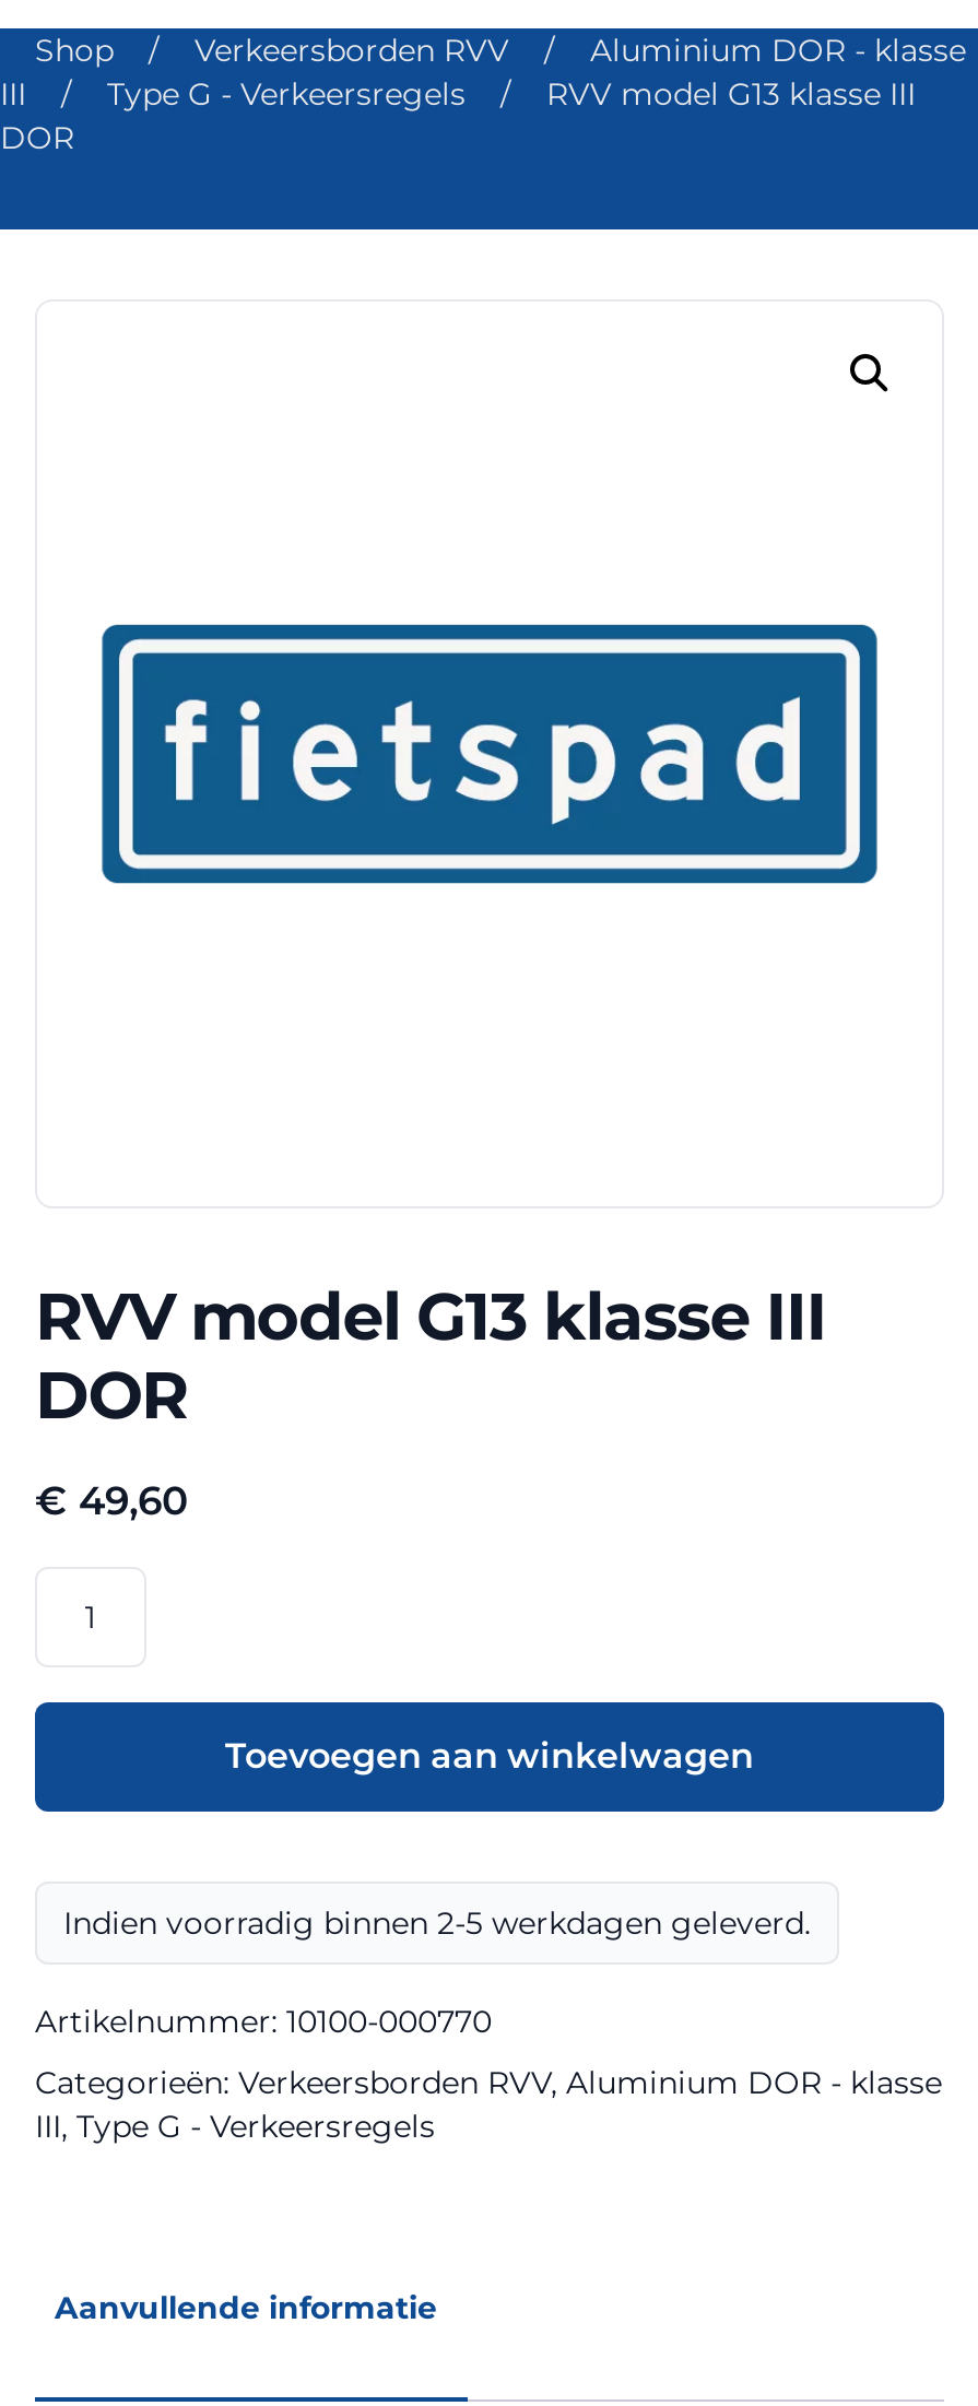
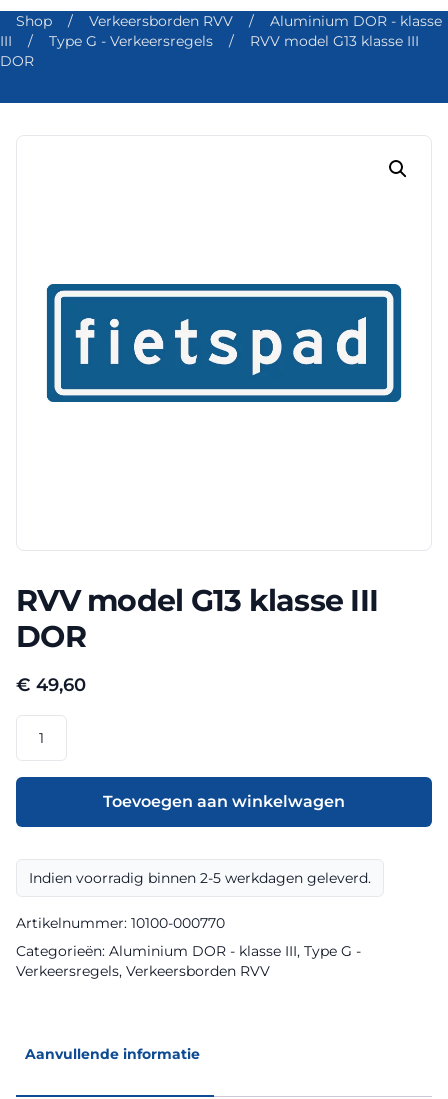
[35,2063,942,2146] Categorieën: Verkeersborden RVV, Aluminium DOR - klasse | III, Type G - Verkeersregels -> [16,942,361,980] Categorieën: Aluminium DOR - klasse III, Type G - | Verkeersregels, Verkeersborden RVV

